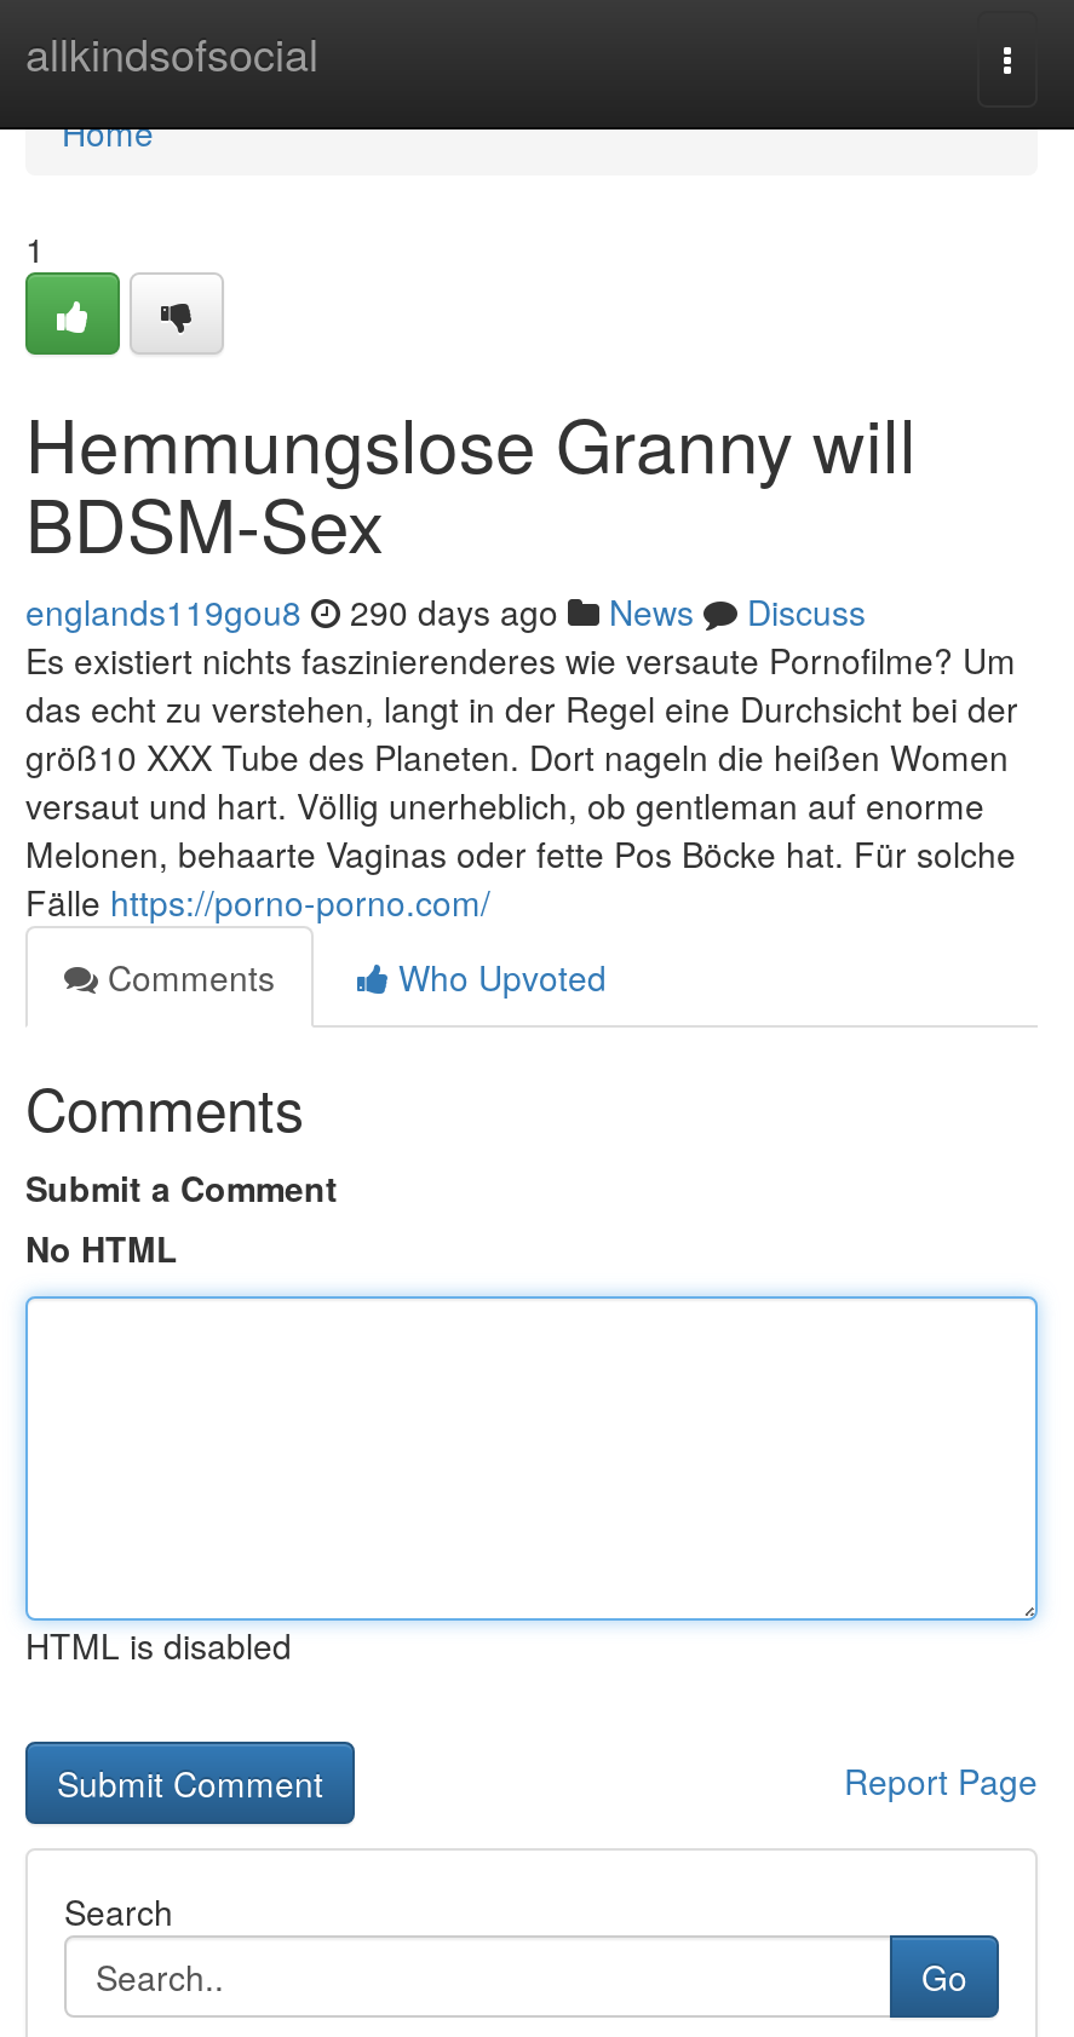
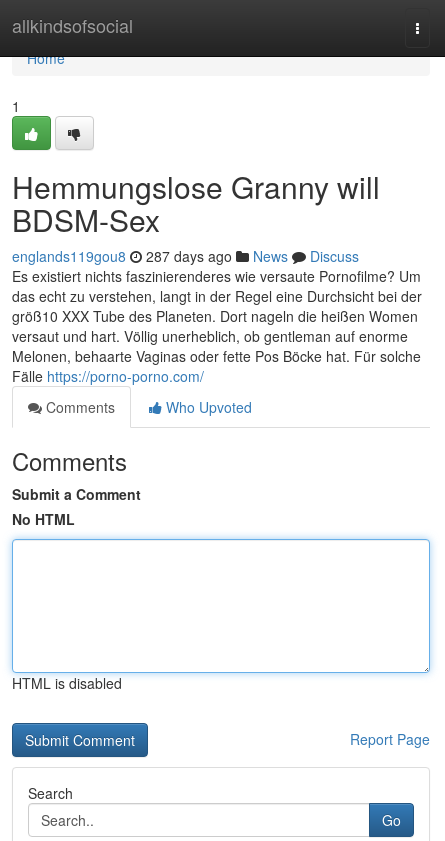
[25,587,866,635] englands119gou8 290 days ago News Discuss -> [12,246,359,266] englands119gou8 287 days ago News Discuss

